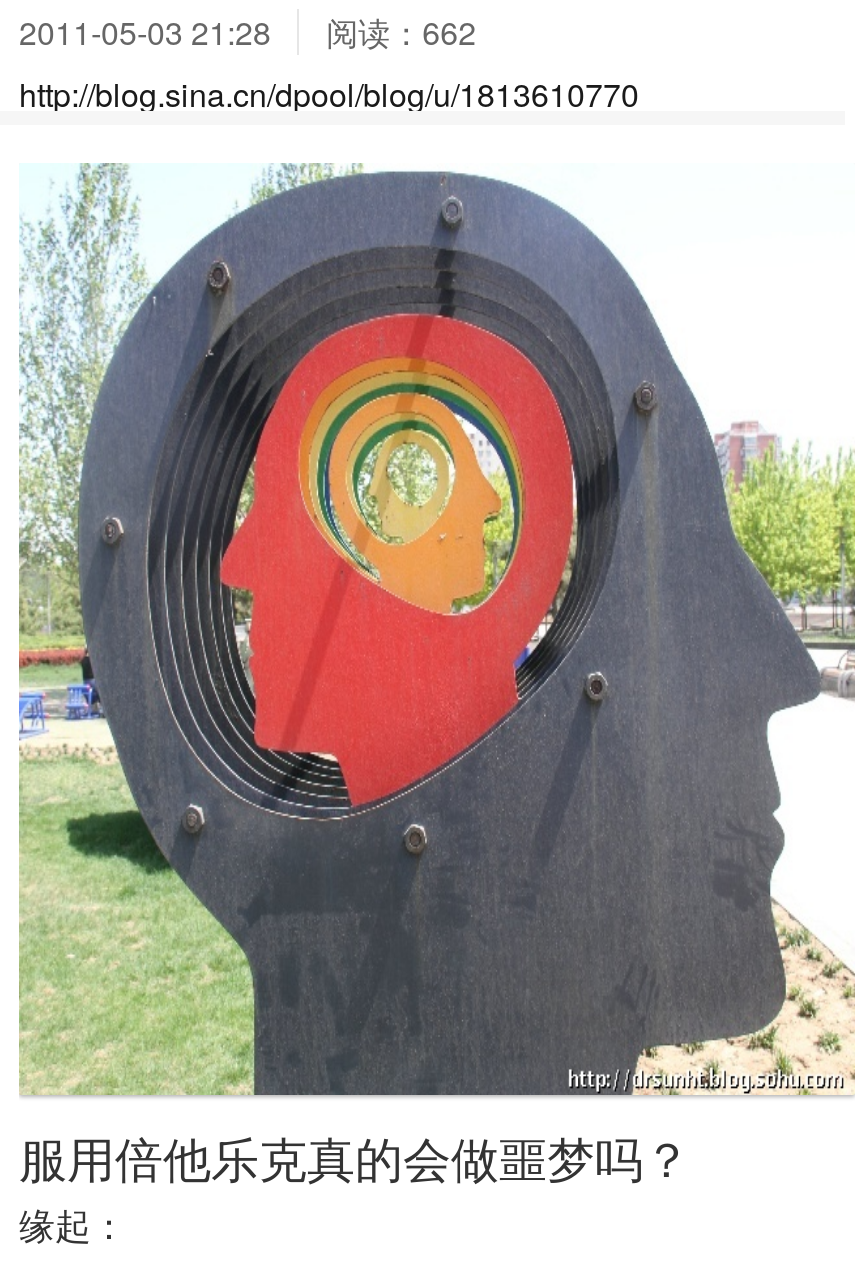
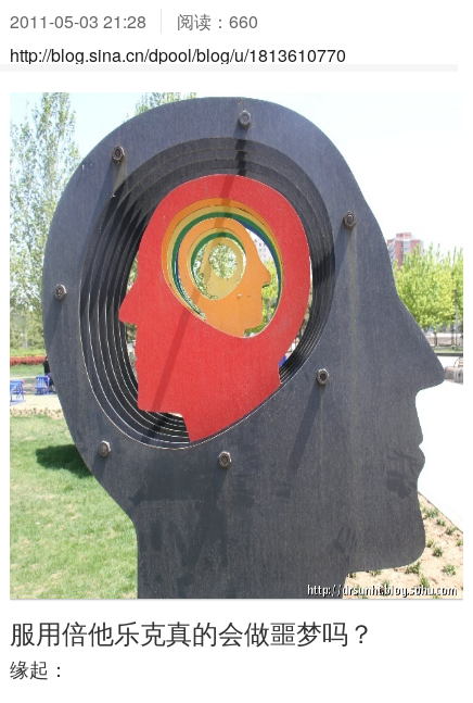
[19,9,476,55] 2011-05-03 21:28 阅读：662 -> [10,9,258,34] 2011-05-03 21:28 阅读：660

